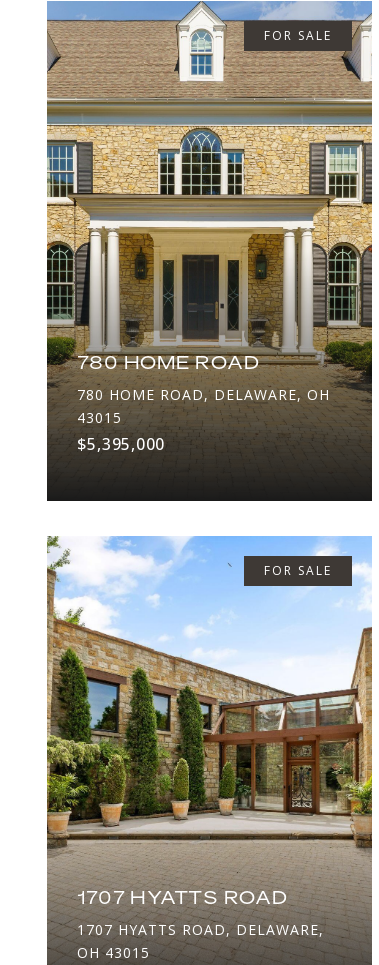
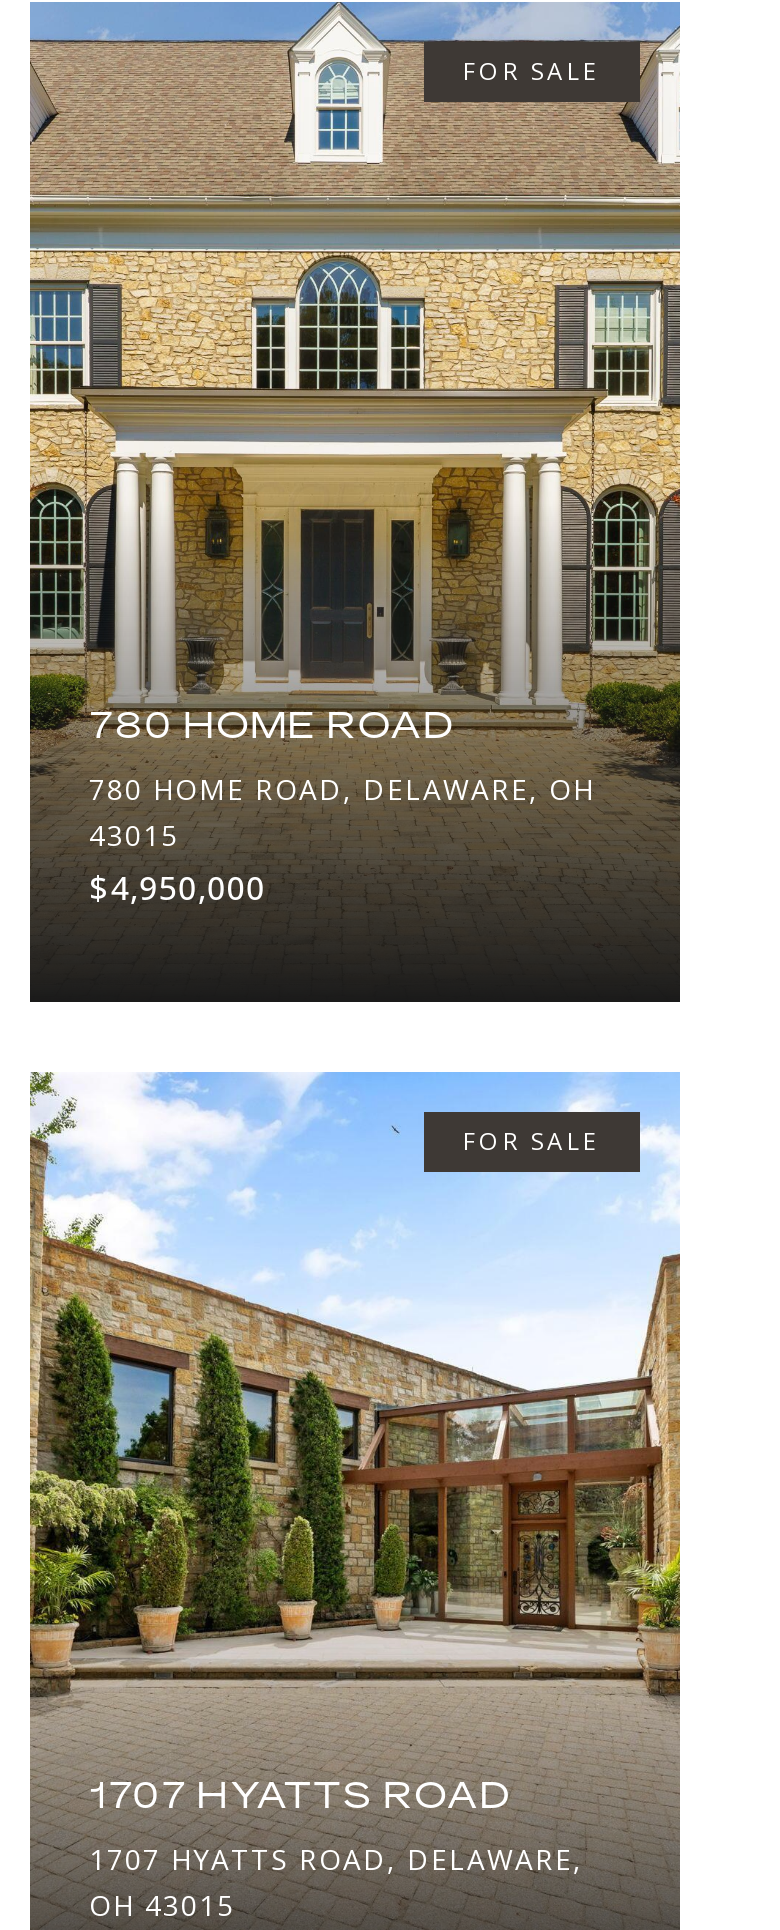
[76,433,165,455] $5,395,000 -> [89,866,266,910] $4,950,000

